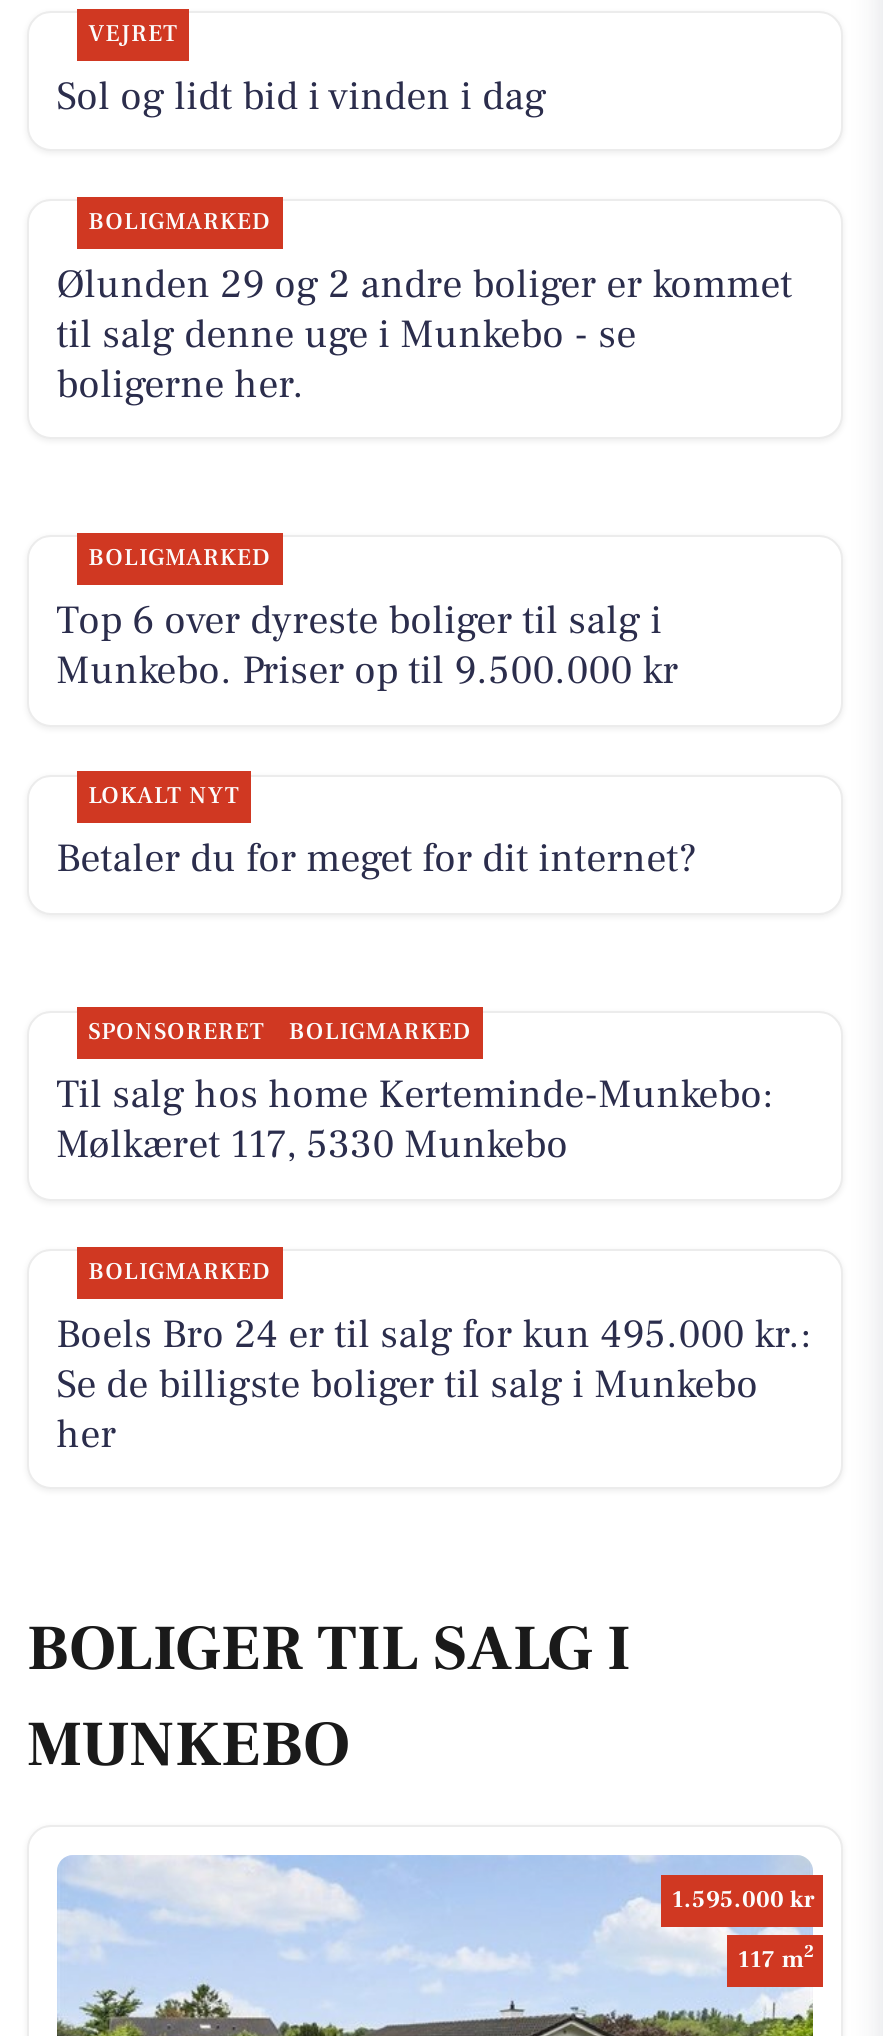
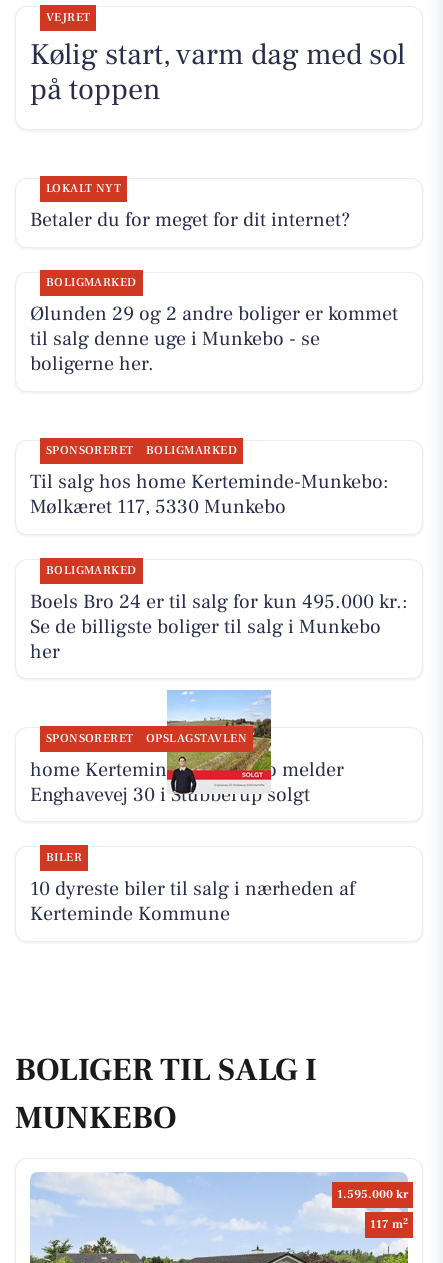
[56,70,546,122] Sol og lidt bid i vinden i dag -> [30,35,405,109] Kølig start, varm dag med sol | på toppen
[56,543,678,697] BOLIGMARKED | Top 6 over dyreste boliger til salg i | Munkebo. Priser op til 9.500.000 kr -> none
moved [56,781,696,885] -> [30,181,350,233]: LOKALT NYT | Betaler du for meget for dit internet?
moved [56,1017,812,1460] -> [30,443,408,665]: SPONSORERET | BOLIGMARKED | Til salg hos home Kerteminde-Munkebo: | Mølkæret 117, 5330 Munkebo | BOLIGMARKED | Boels Bro 24 er til salg for kun 495.000 kr.: | Se de billigste boliger til salg i Munkebo | her
none -> [30,695,355,927] [image] | SPONSORERET | OPSLAGSTAVLEN | home Kerteminde-Munkebo melder | Enghavevej 30 i Stubberup solgt | BILER | 10 dyreste biler til salg i nærheden af | Kerteminde Kommune

